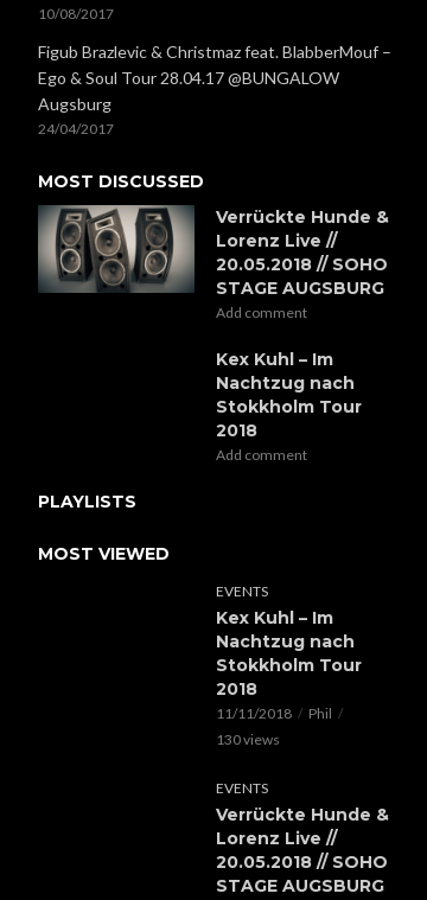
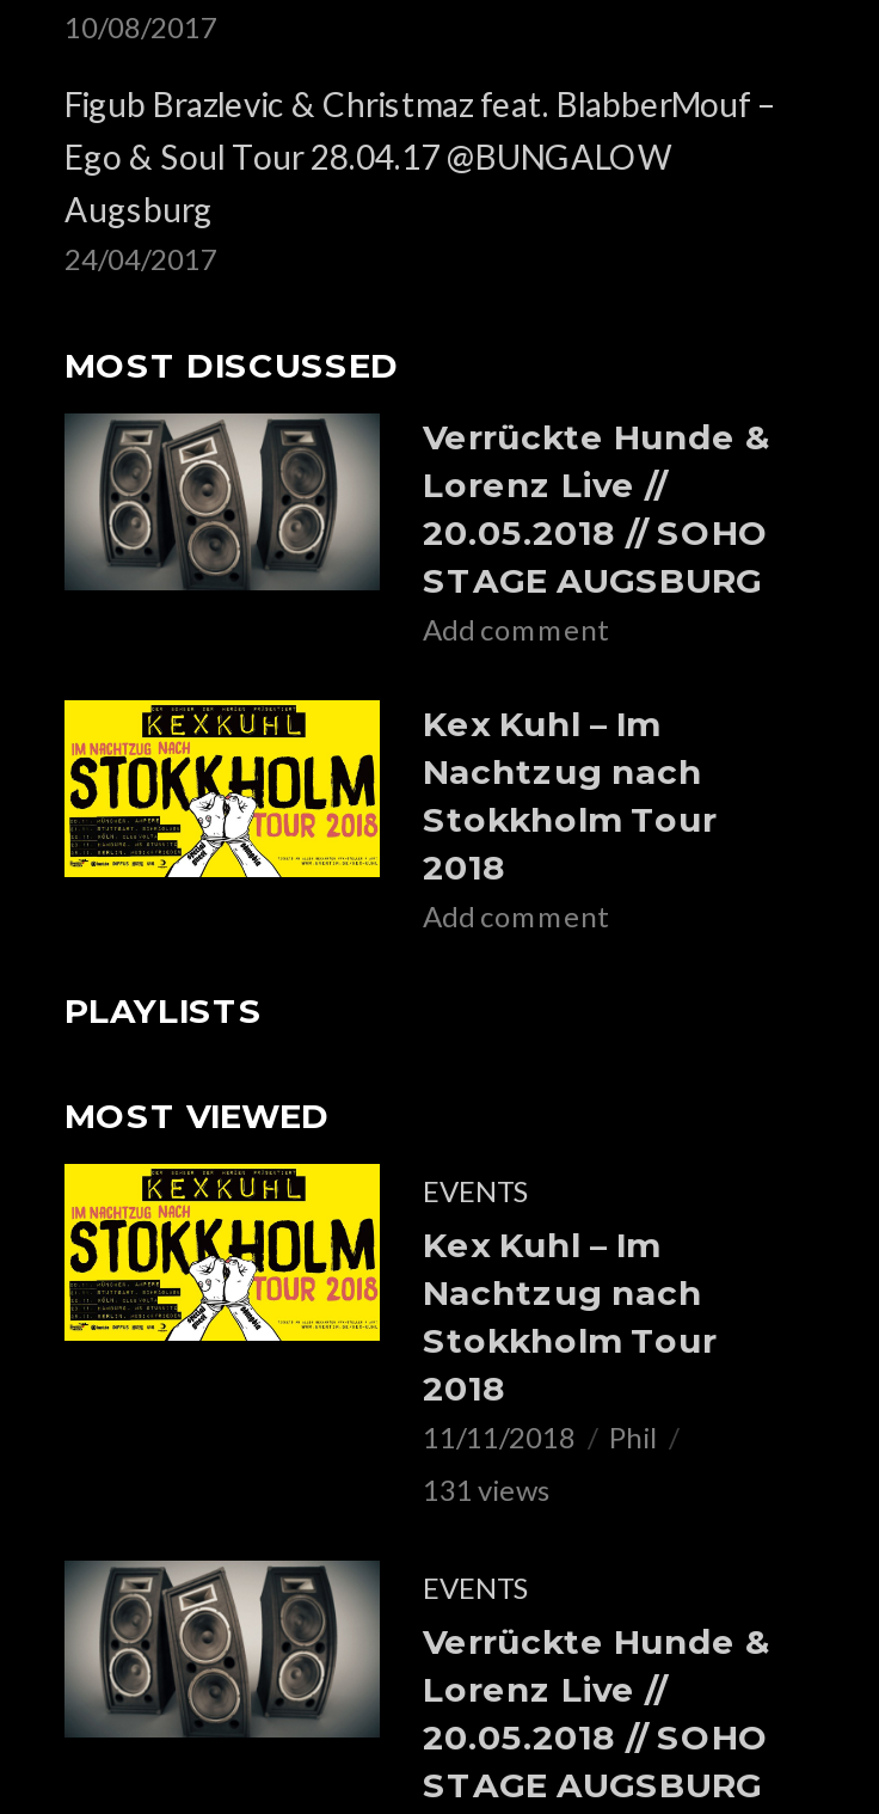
none -> [62,698,382,880] [image]
none -> [62,1162,382,1343] [image]
none -> [62,1558,382,1738] [image]
[216,730,280,748] 130 views -> [423,1472,552,1508] 131 views

